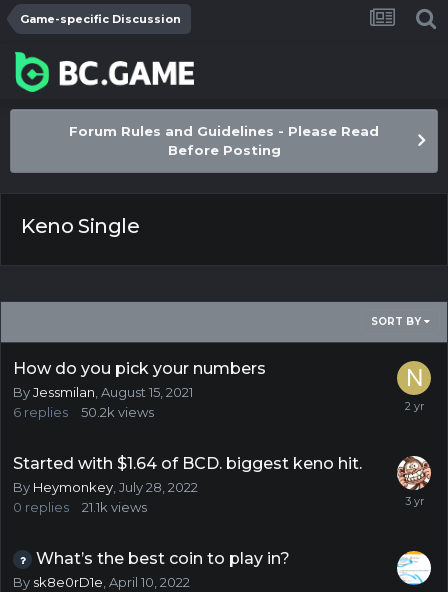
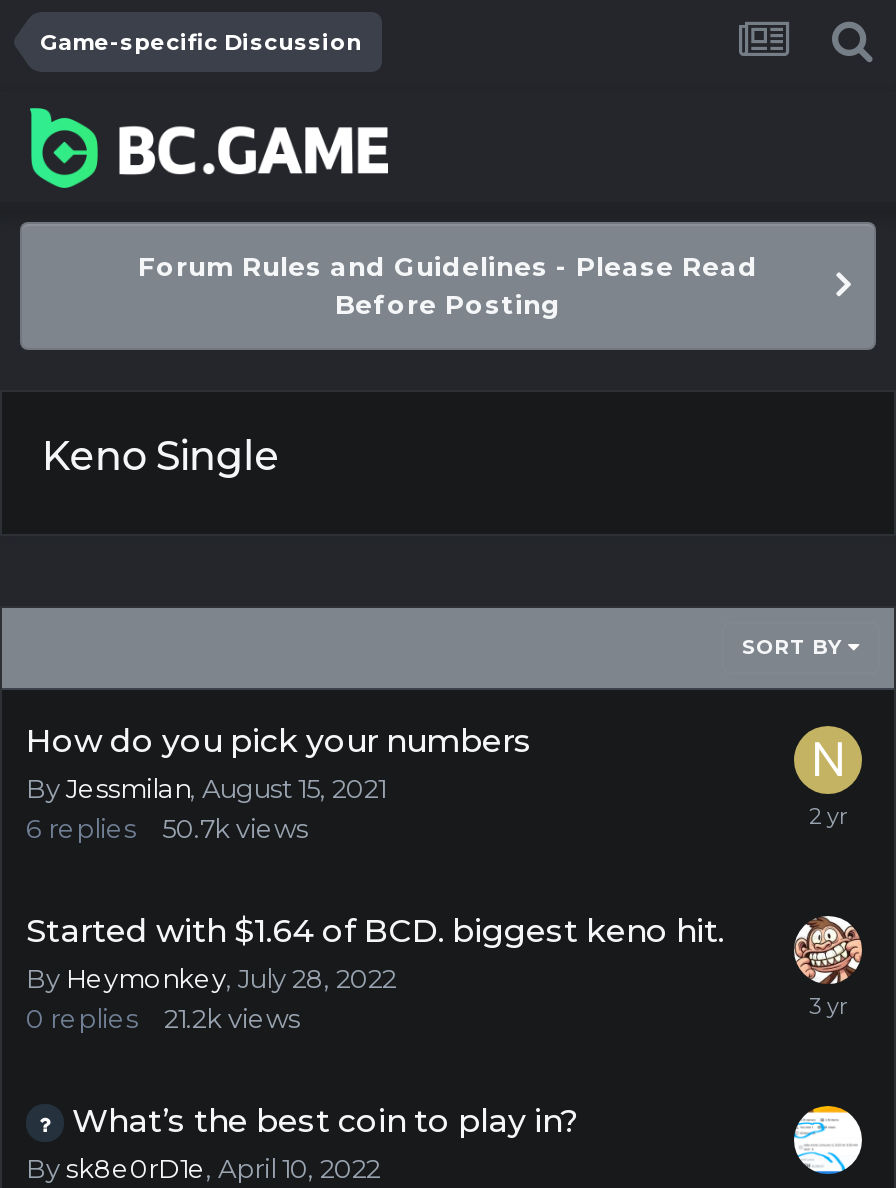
[13,403,154,419] 6 replies 50.2k views -> [26,811,308,843] 6 replies 50.7k views
[82,498,147,514] 21.1k views -> [164,1001,300,1033] 21.2k views

